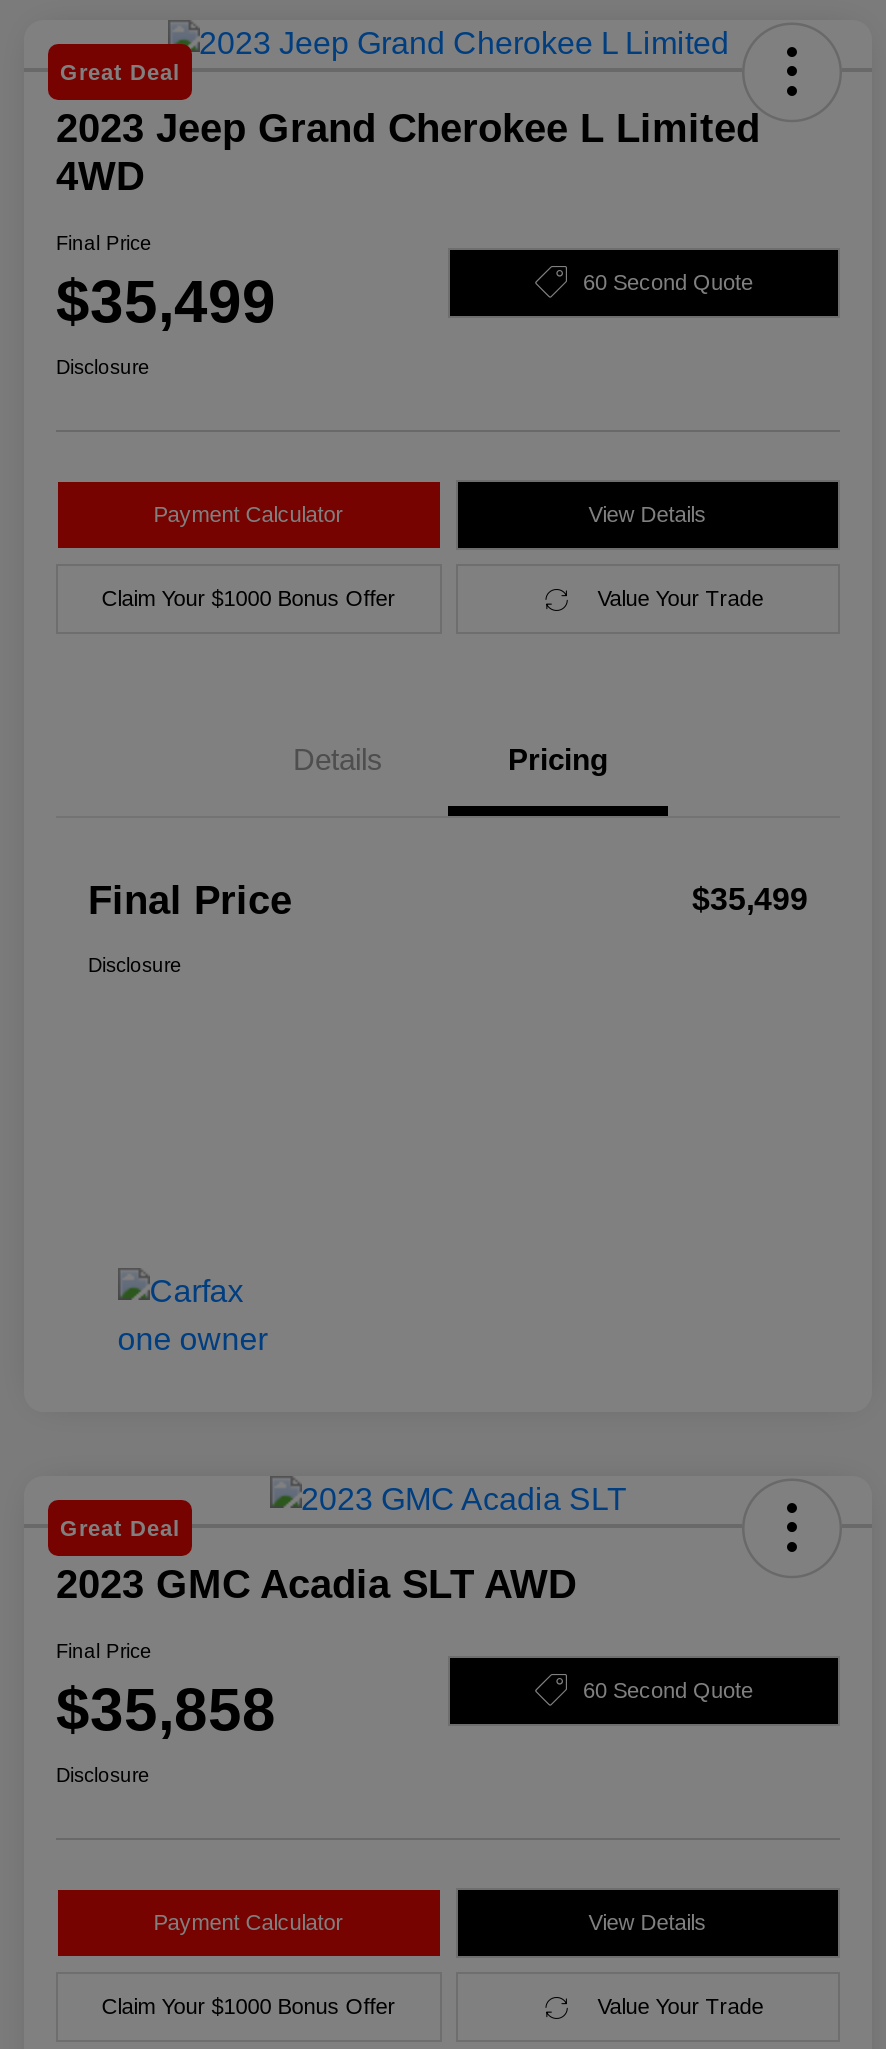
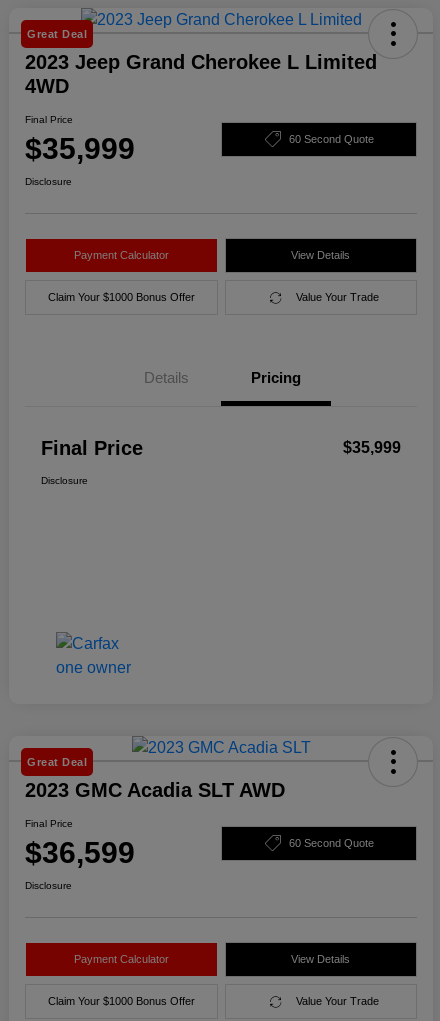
[56,268,276,334] $35,499 -> [25,132,135,165] $35,999
[692,882,808,916] $35,499 -> [343,439,401,456] $35,999
[56,1676,276,1742] $35,858 -> [25,836,135,869] $36,599

